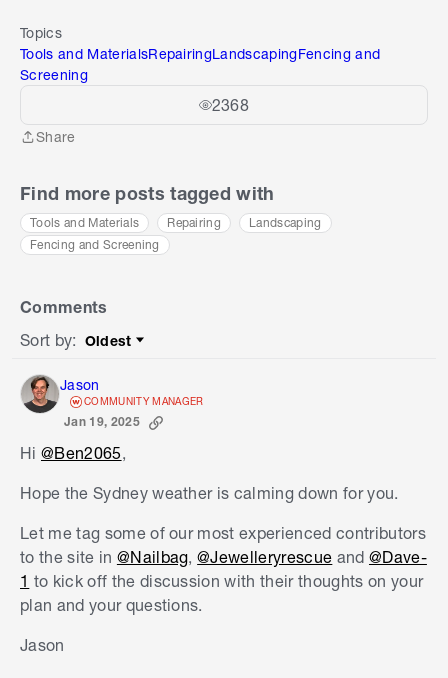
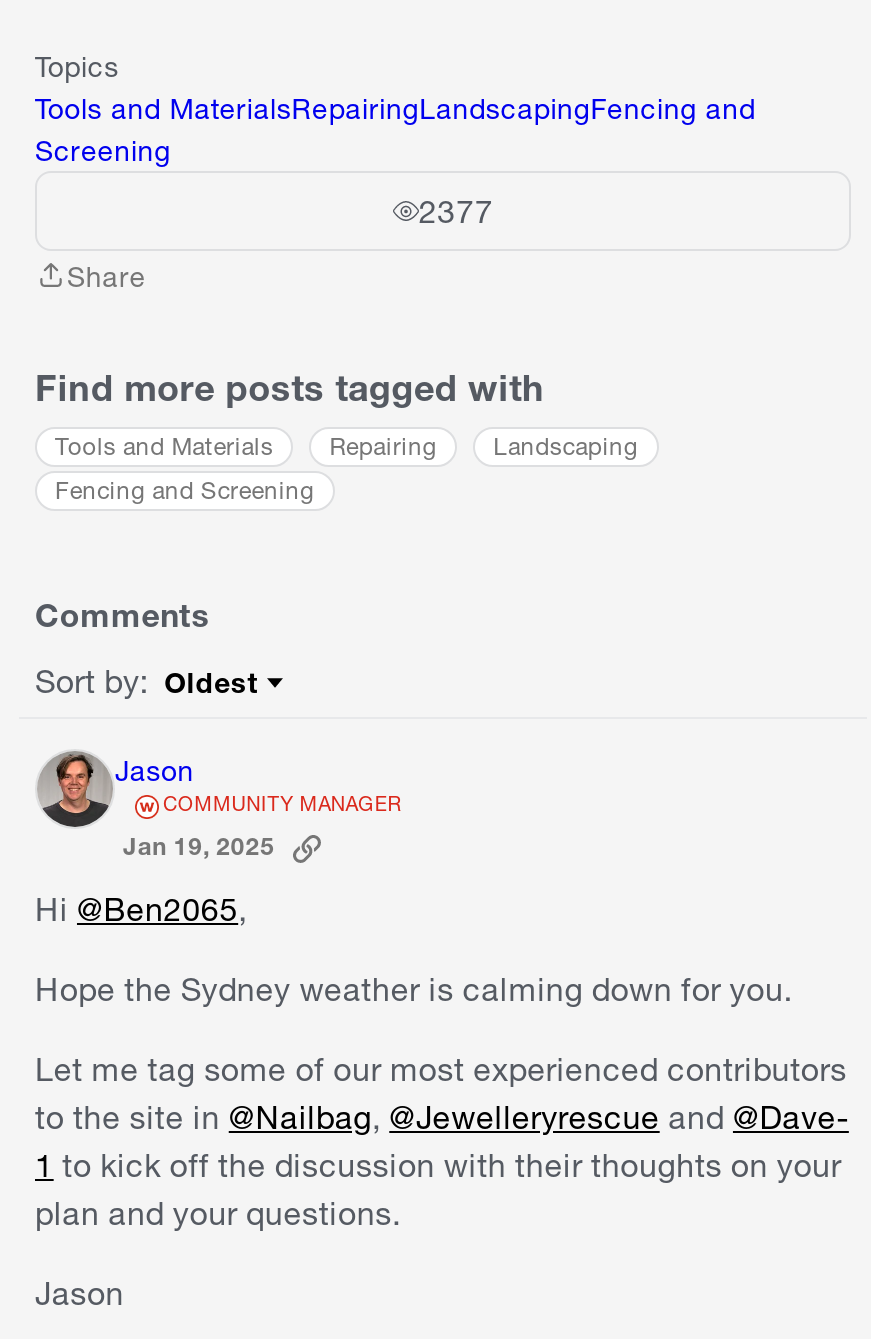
[212,95,249,114] 2368 -> [419,192,493,230] 2377

